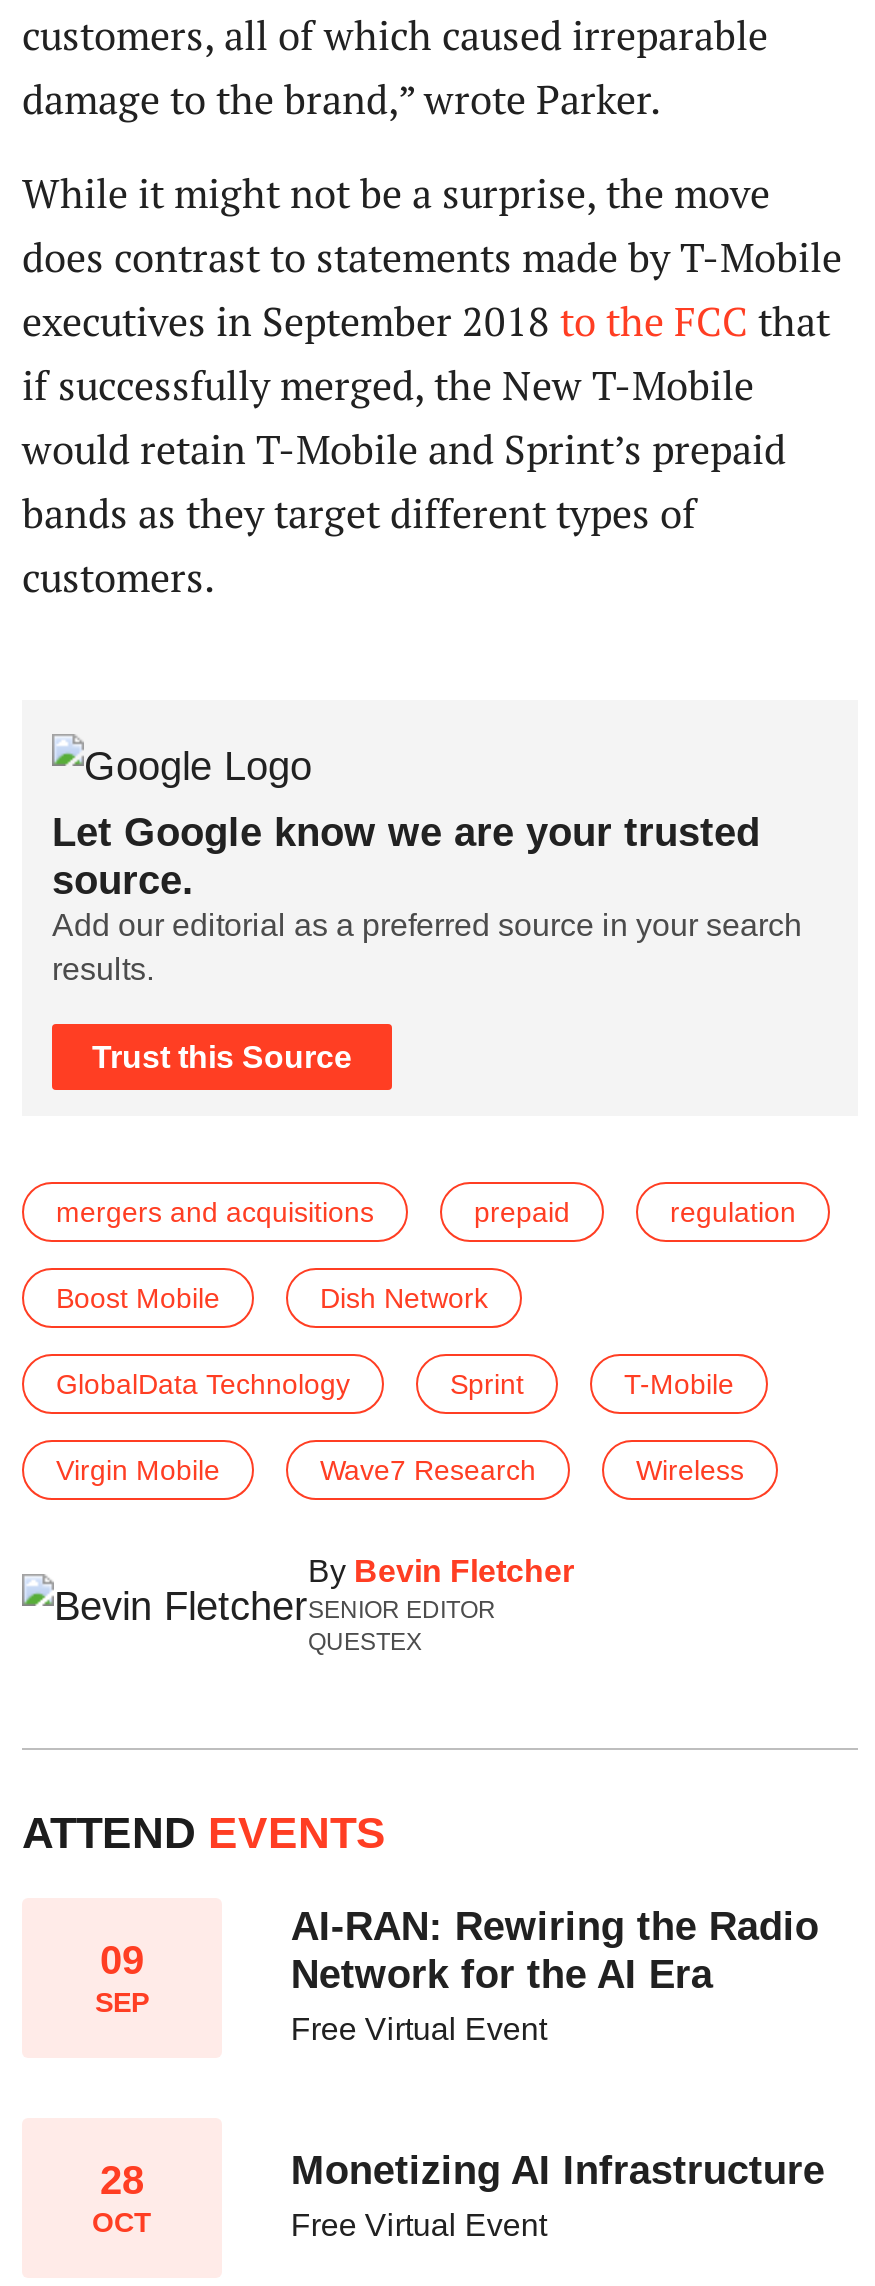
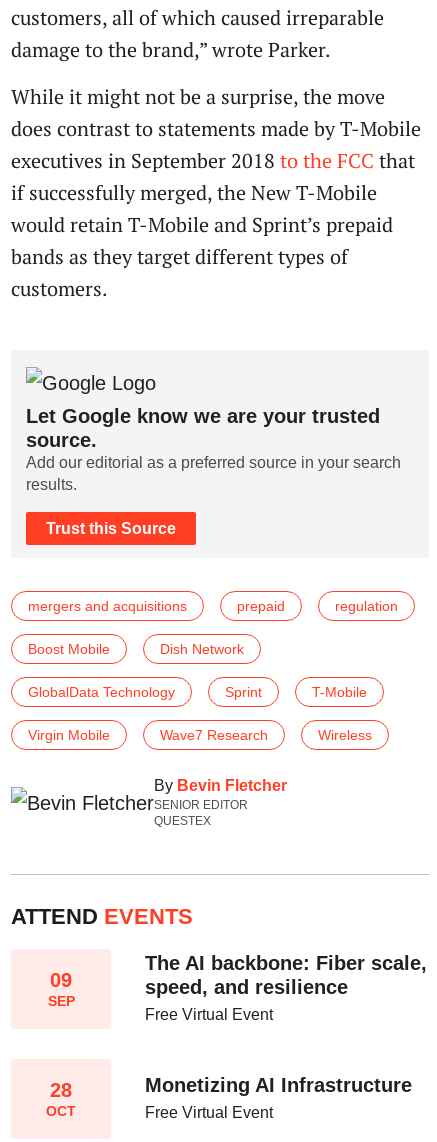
[291,1904,819,1996] AI-RAN: Rewiring the Radio | Network for the AI Era -> [145,952,427,998] The AI backbone: Fiber scale, | speed, and resilience

